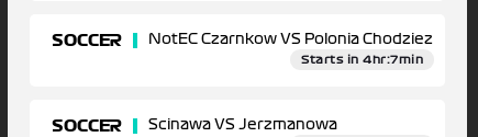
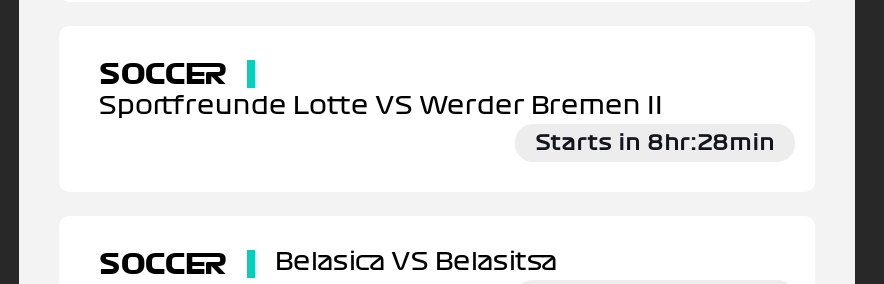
[148,33,433,46] NotEC Czarnkow VS Polonia Chodziez -> [99,94,663,118] Sportfreunde Lotte VS Werder Bremen II
[301,54,423,66] Starts in 4hr:7min -> [535,132,775,154] Starts in 8hr:28min
[148,118,337,132] Scinawa VS Jerzmanowa -> [275,250,557,274] Belasica VS Belasitsa

